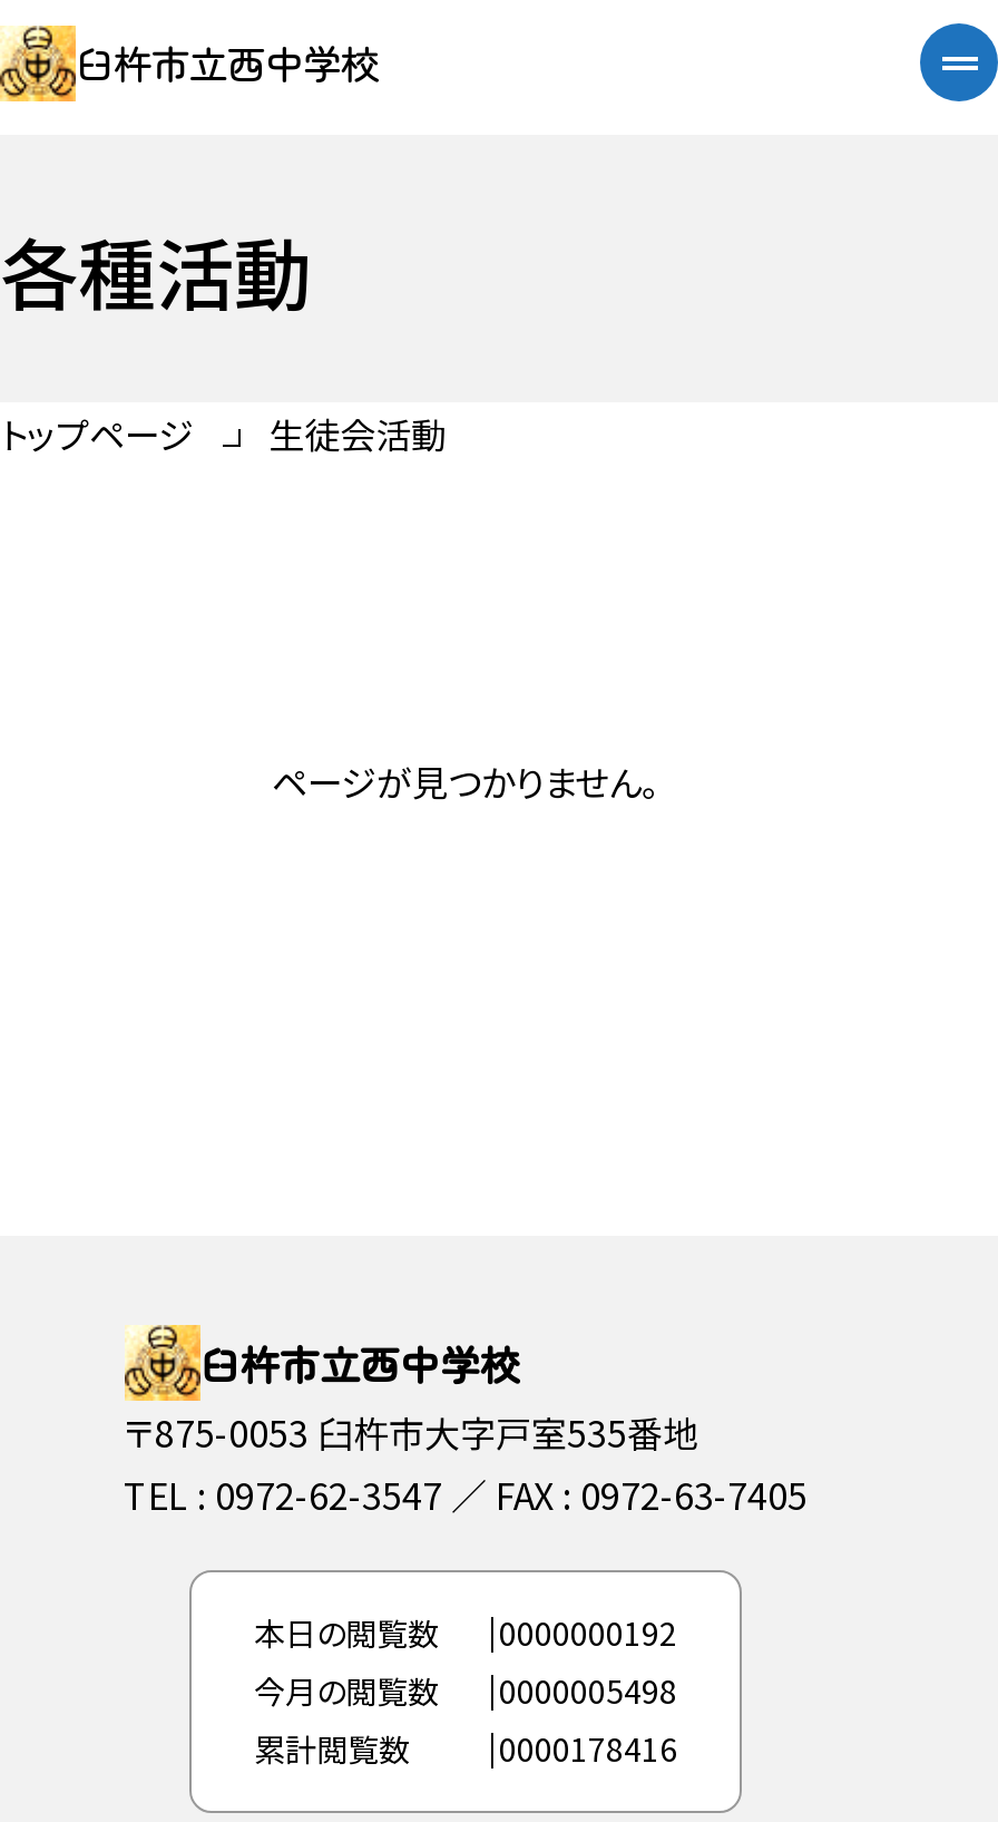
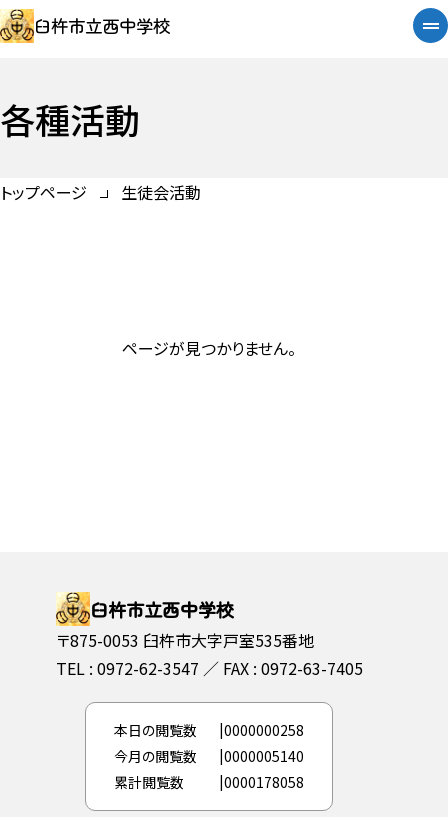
[254,1611,677,1655] 本日の閲覧数 0000000192 -> [114,720,304,740] 本日の閲覧数 0000000258
[254,1669,677,1713] 今月の閲覧数 0000005498 -> [114,746,304,766] 今月の閲覧数 0000005140
[254,1727,677,1771] 累計閲覧数 0000178416 -> [114,772,304,792] 累計閲覧数 0000178058

